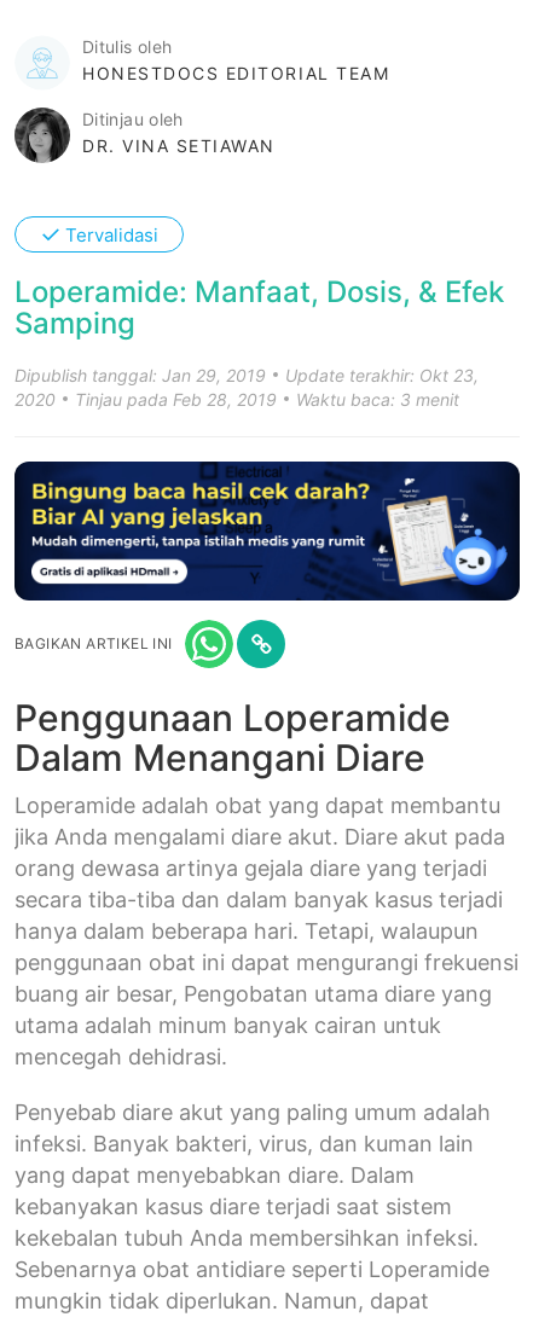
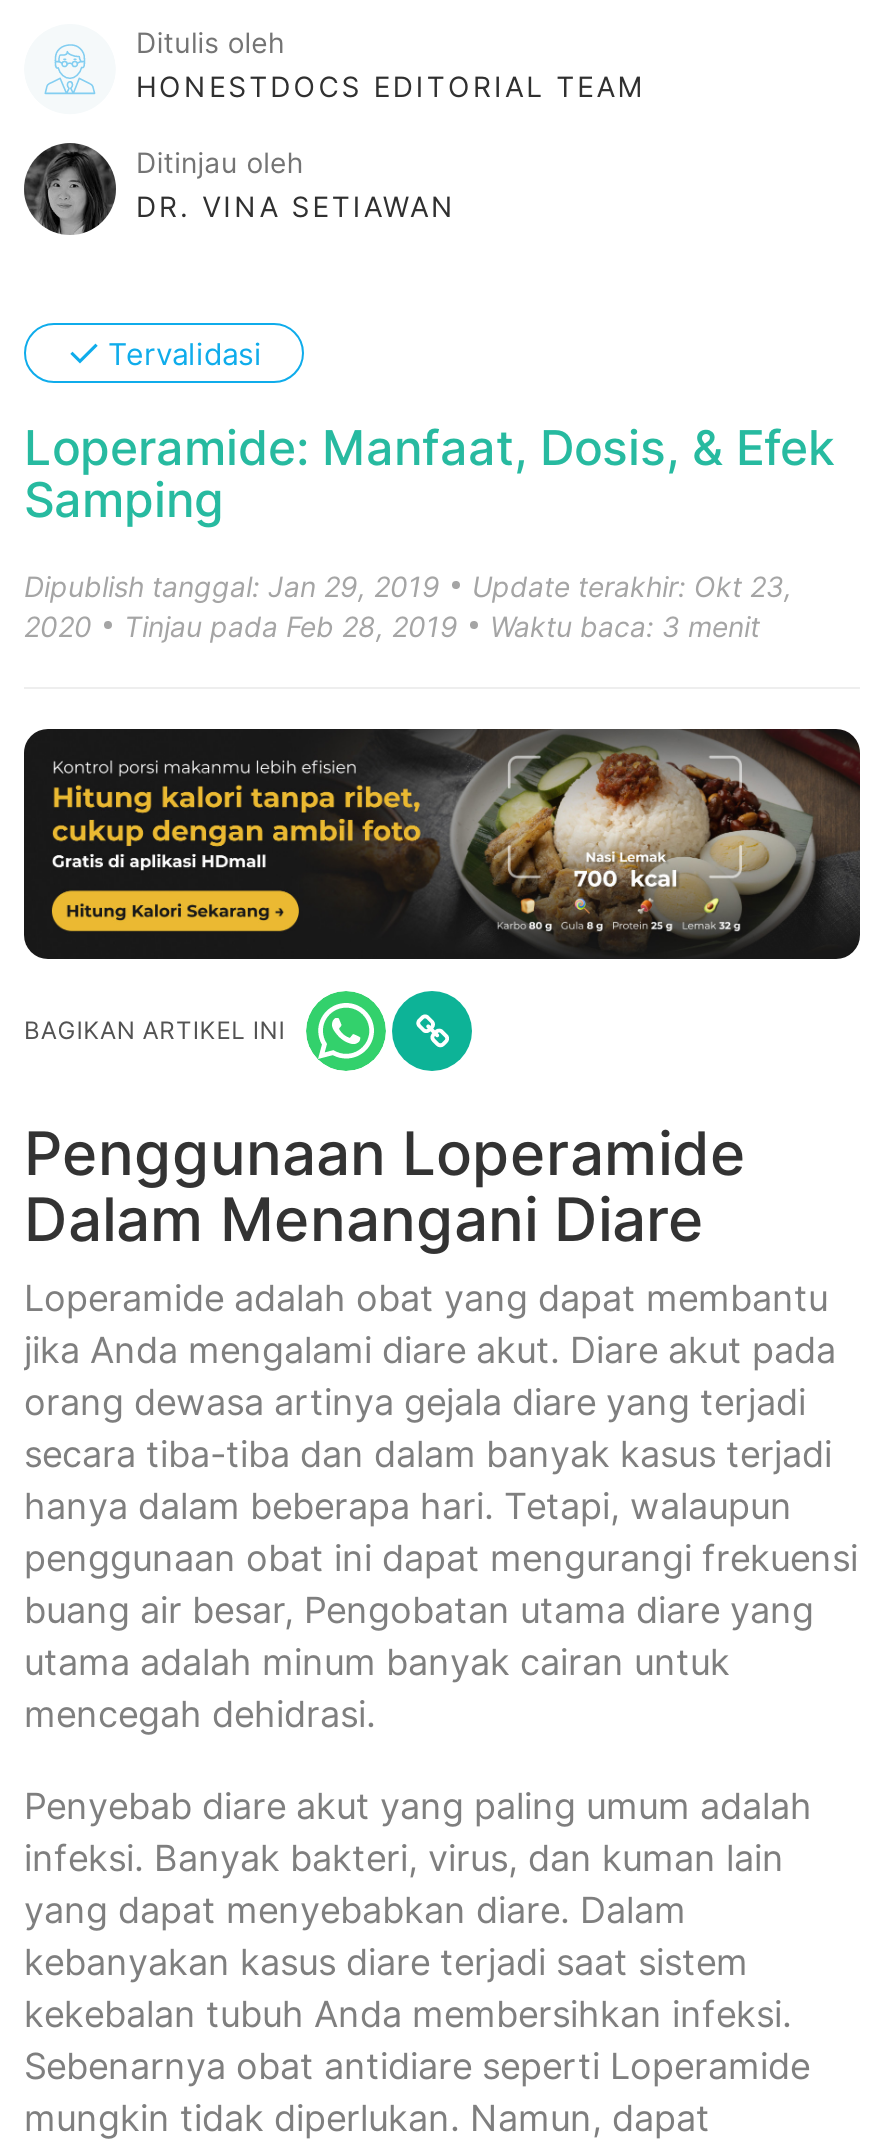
[27,462,520,601] [image] -> [42,729,860,959] [image]

